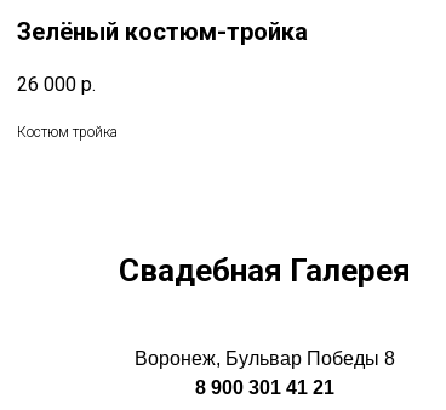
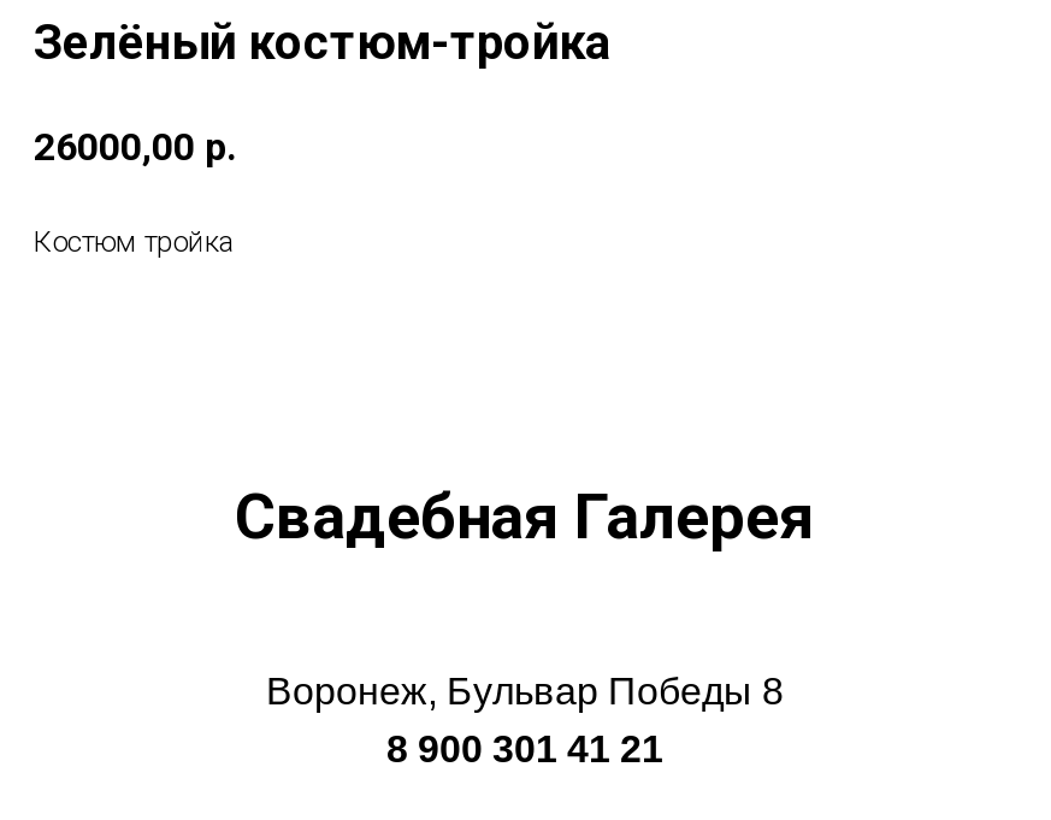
[17,73,96,96] 26 000 р. -> [34,125,236,171] 26000,00 р.

